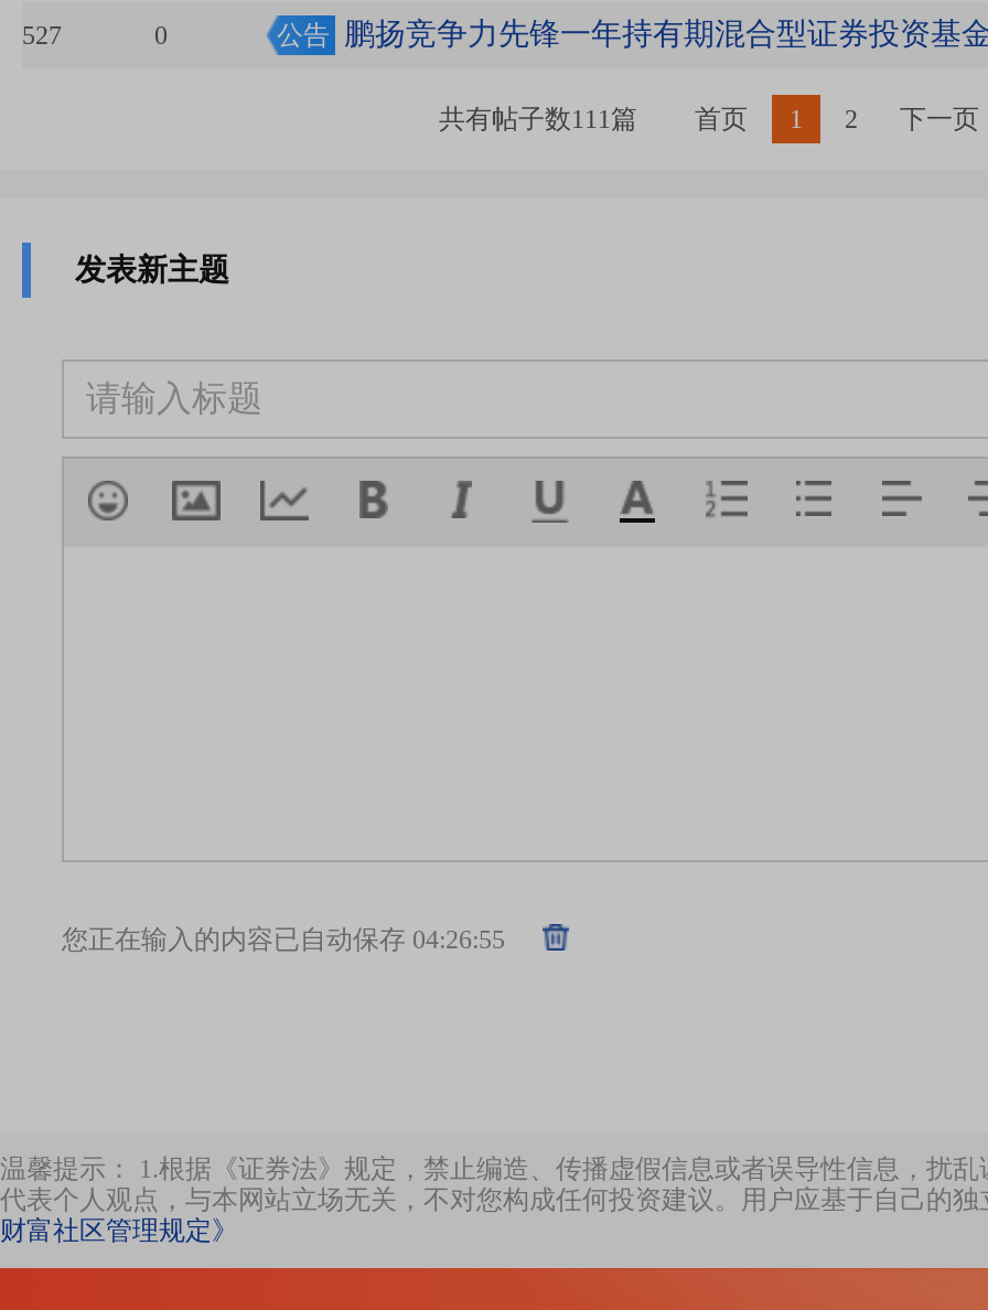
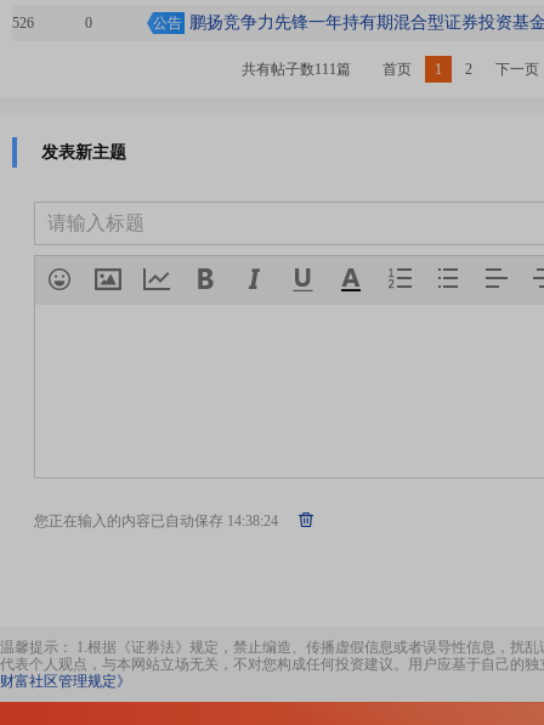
[22,20,62,51] 527 -> [12,15,34,32] 526
[62,924,505,955] 您正在输入的内容已自动保存04:26:55 -> [34,512,278,529] 您正在输入的内容已自动保存14:38:24

